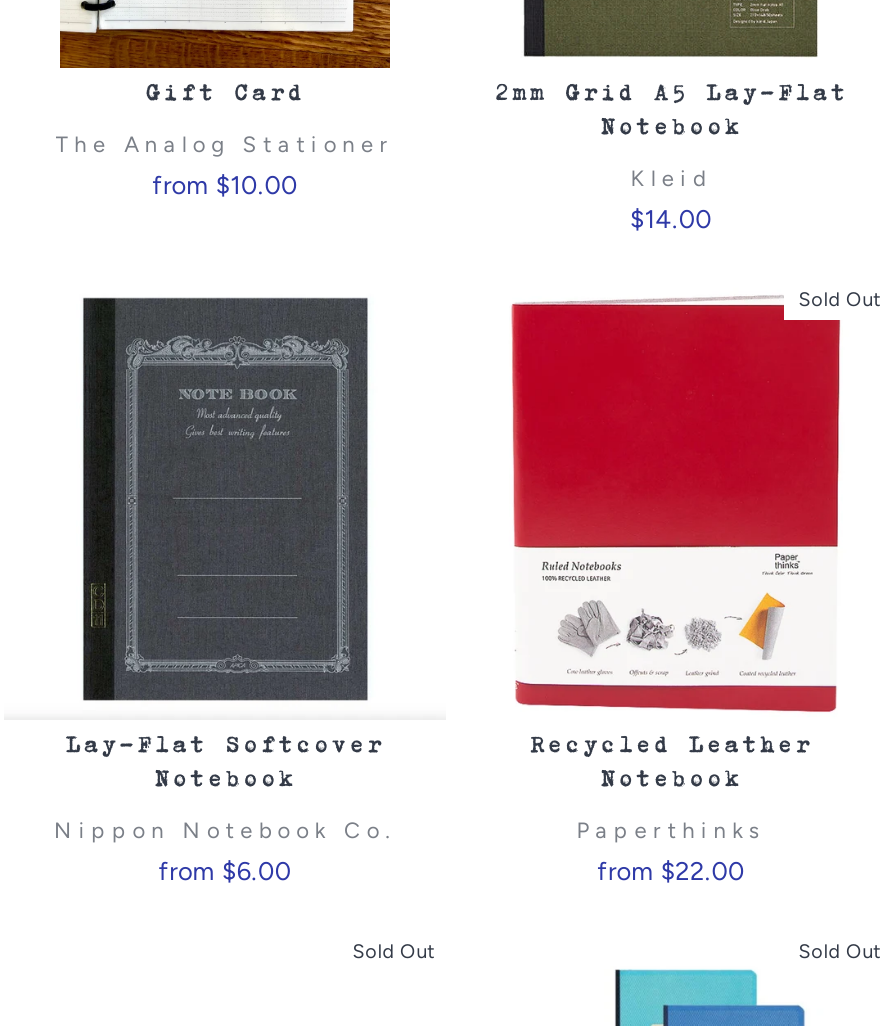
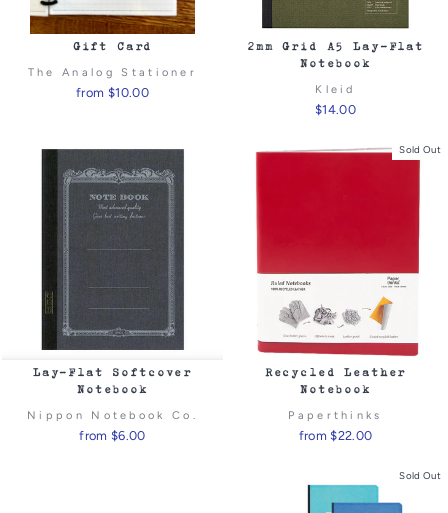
[352,940,436,962] Sold Out -> none

